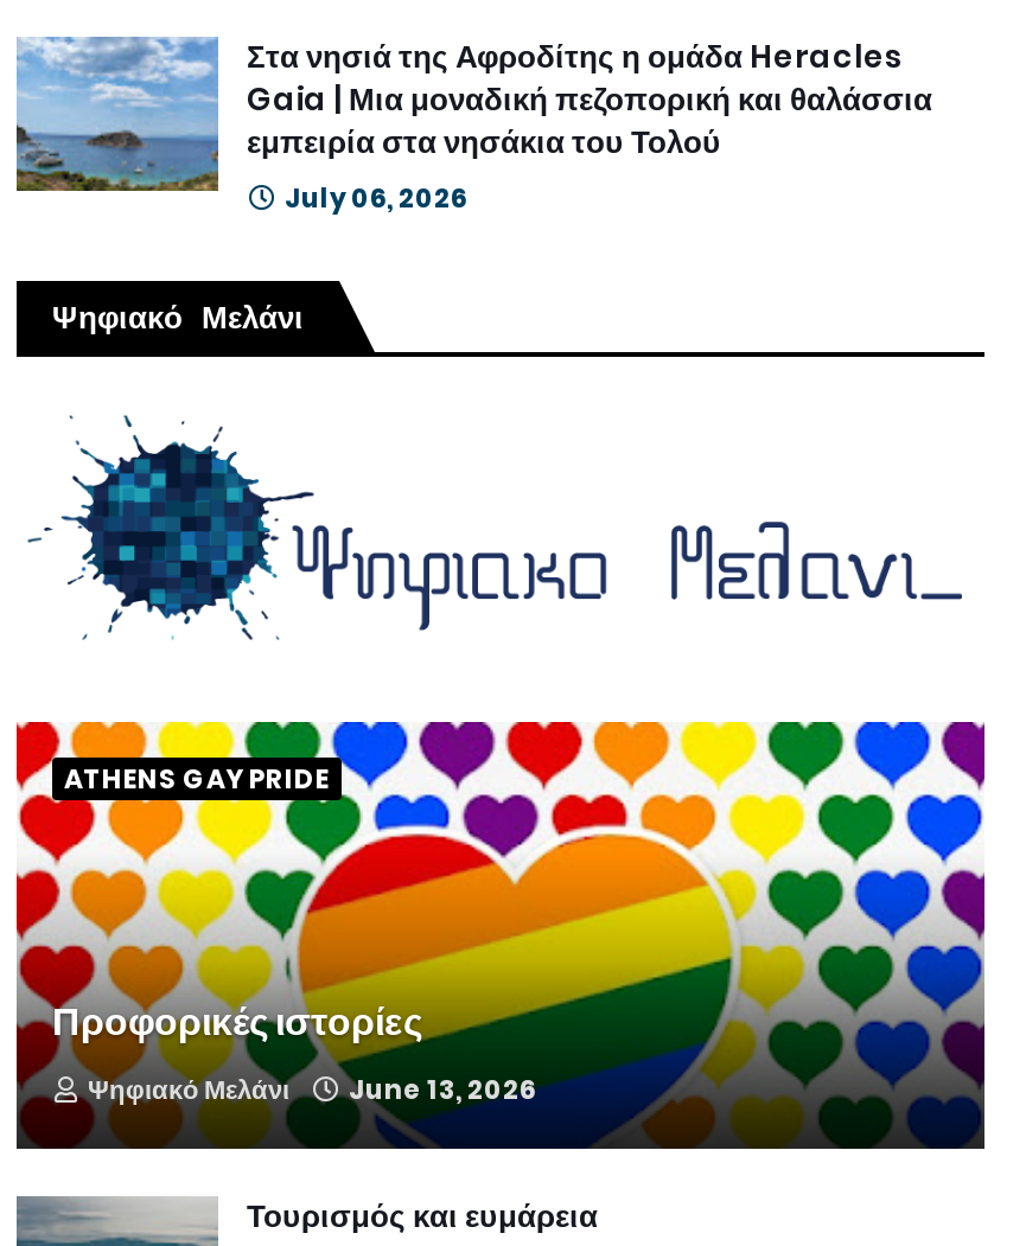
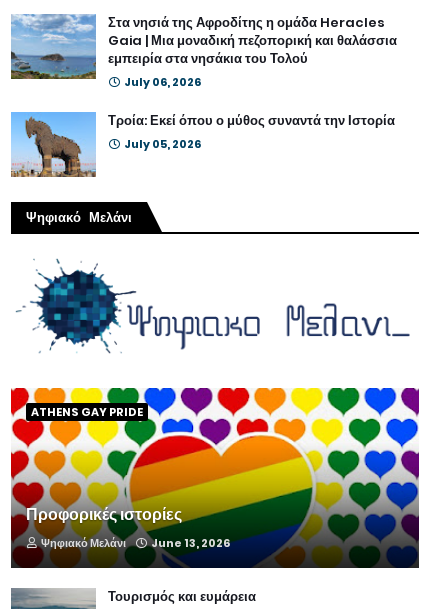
none -> [10,111,395,178] [image] | Τροία: Εκεί όπου ο μύθος συναντά την Ιστορία | July 05, 2026

